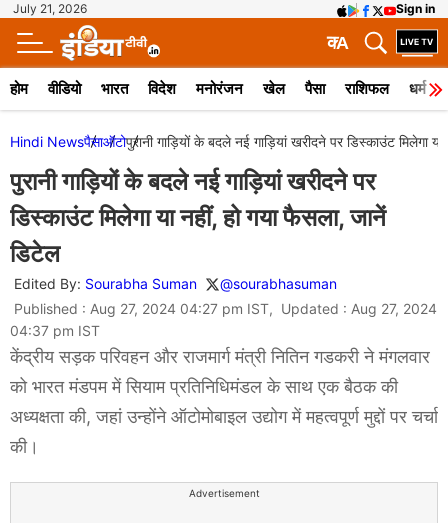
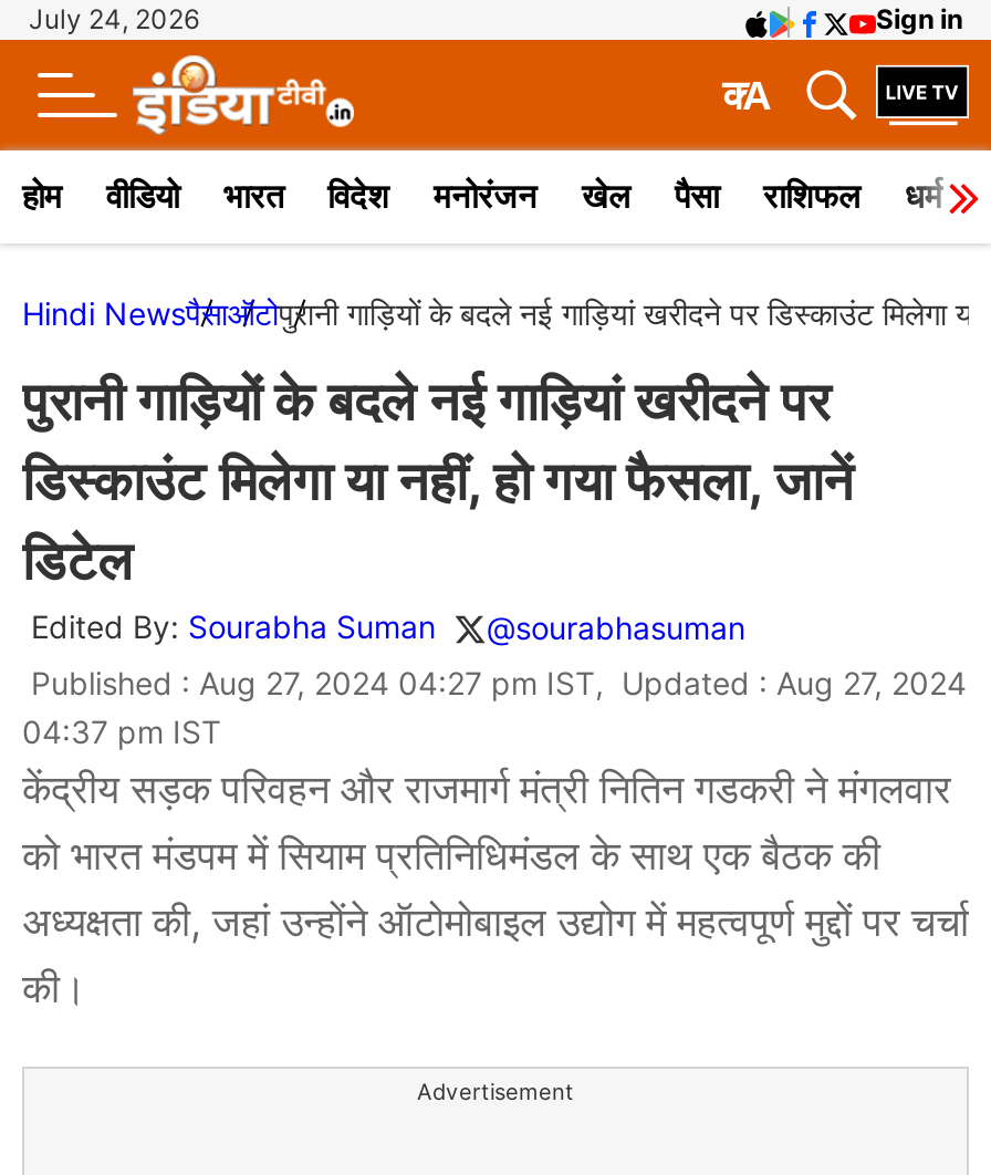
[13,1,87,16] July 21, 2026 -> [29,2,199,35] July 24, 2026

